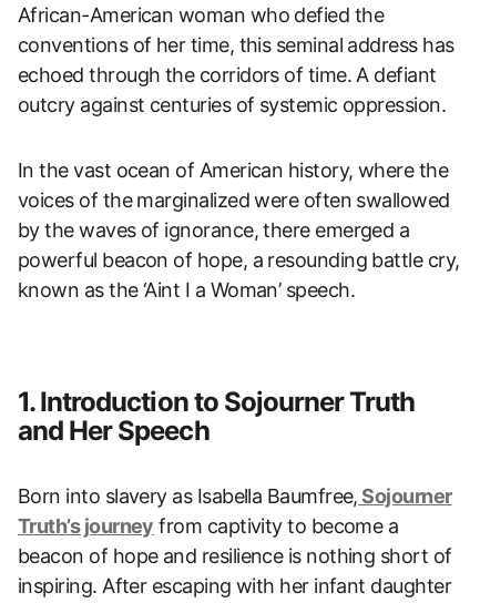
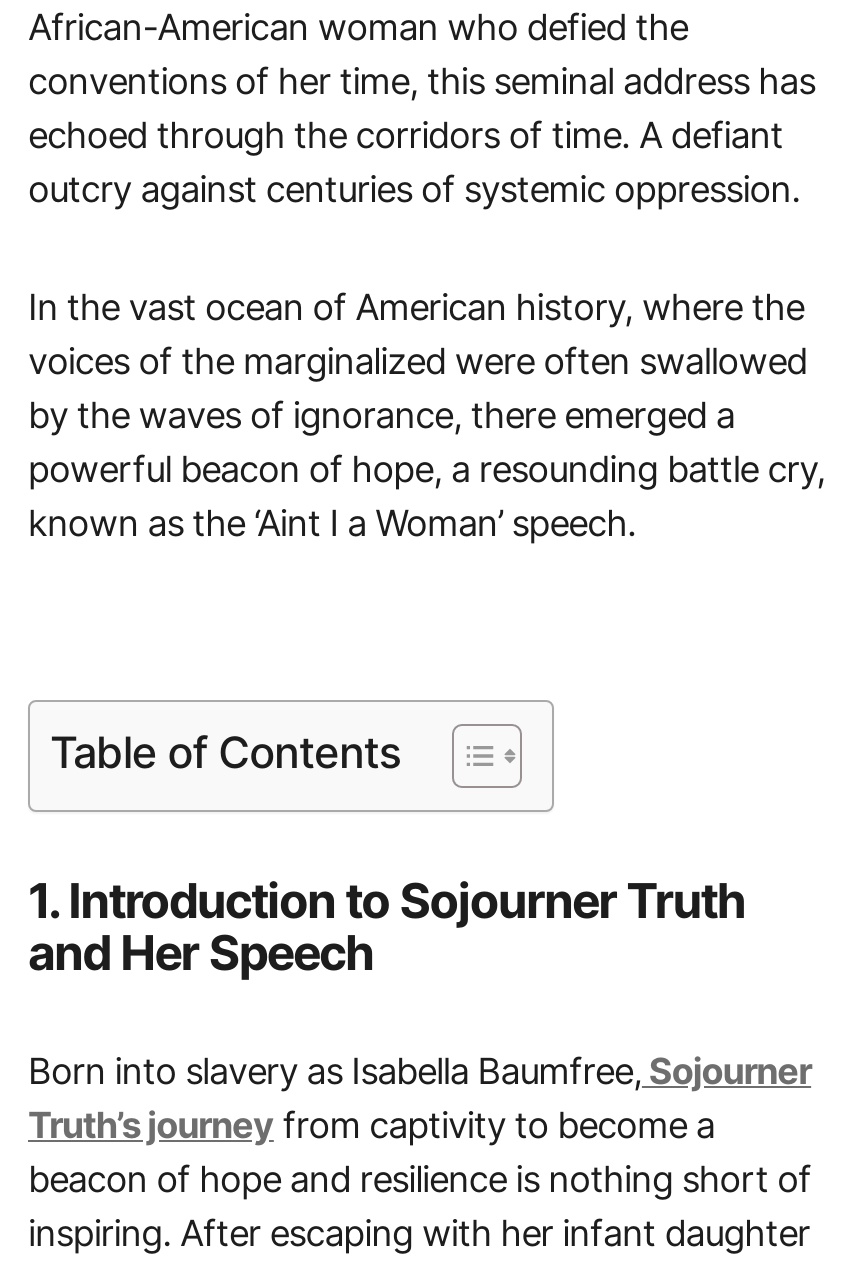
none -> [50,726,402,778] Table of Contents

